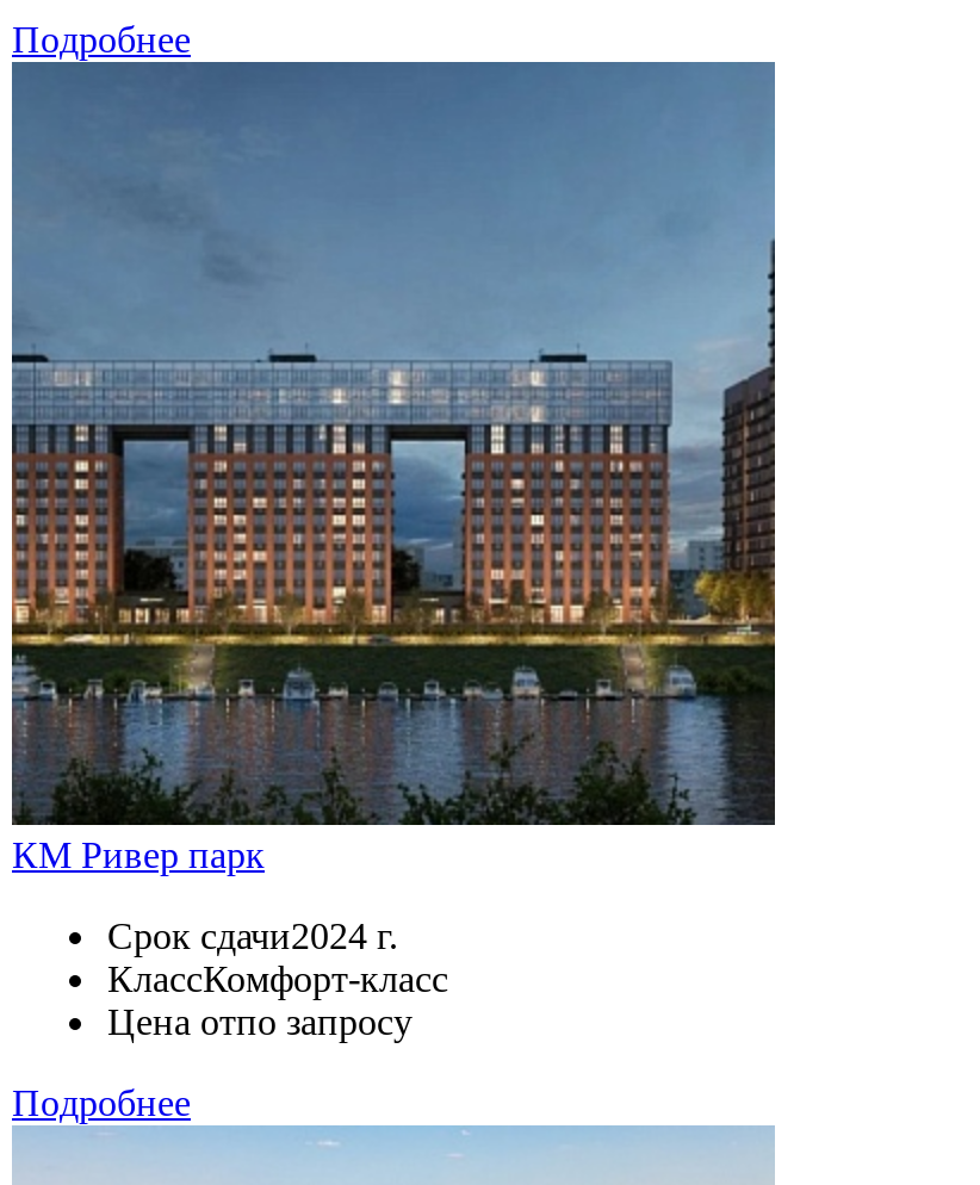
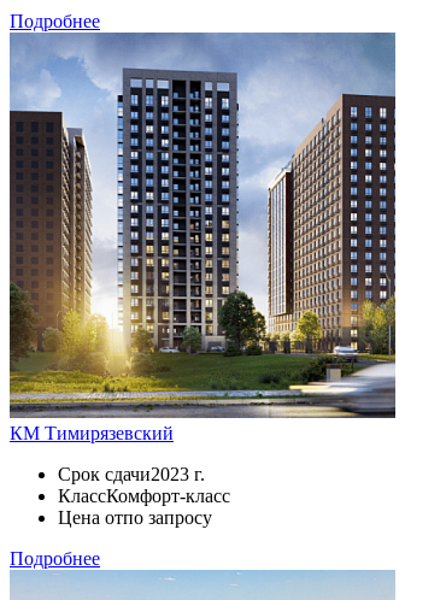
[10,64,777,874] [image] | КМ Ривер парк -> [8,33,397,443] [image] | КМ Тимирязевский
[107,915,398,955] Срок сдачи2024 г. -> [58,463,205,484] Срок сдачи2023 г.

